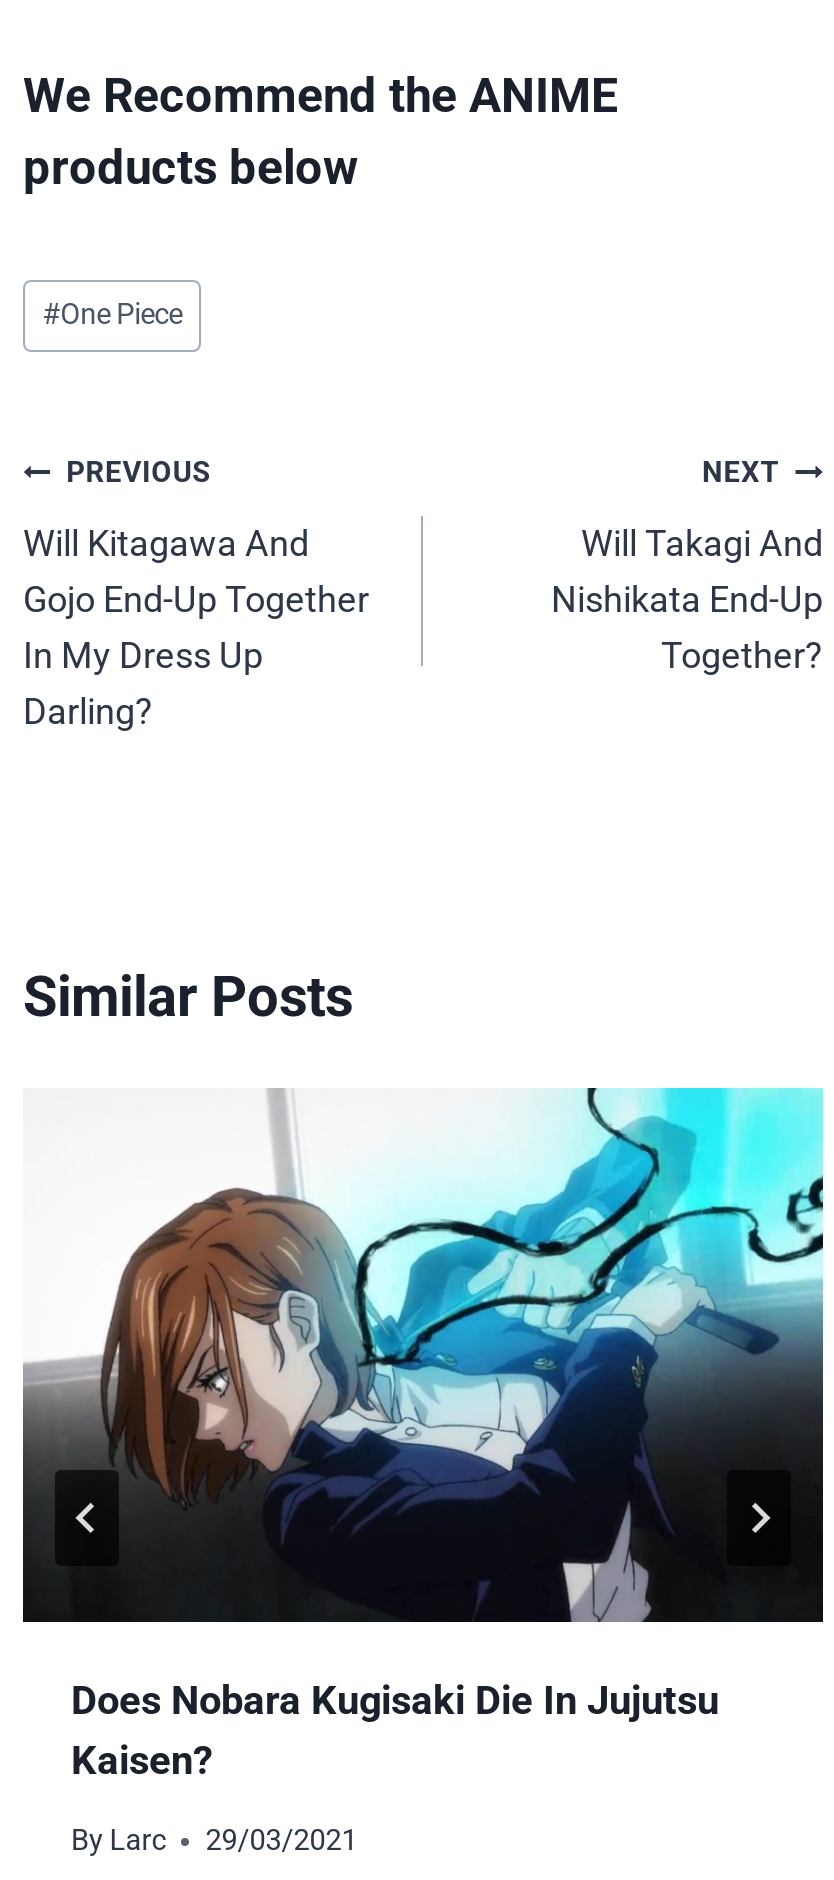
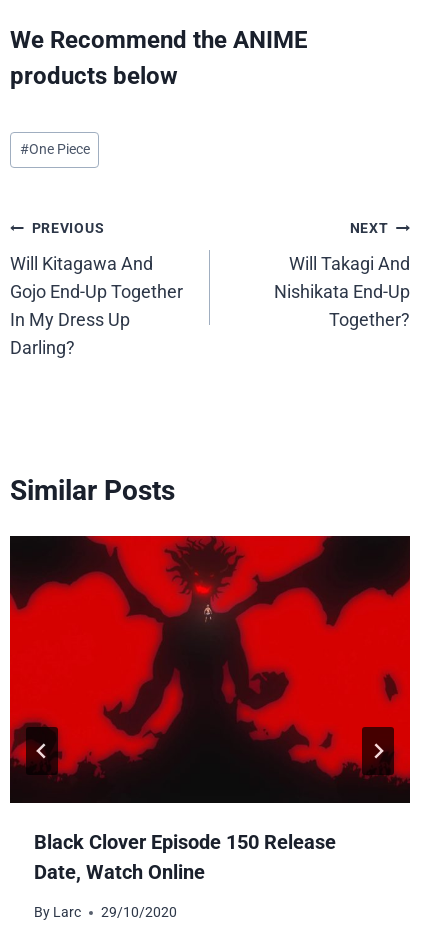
[21,1086,825,1784] [image] | Does Nobara Kugisaki Die In Jujutsu | Kaisen? -> [9,535,411,884] [image] | Black Clover Episode 150 Release | Date, Watch Online
[71,1824,357,1858] By Larc 29/03/2021 -> [34,904,177,921] By Larc 29/10/2020

